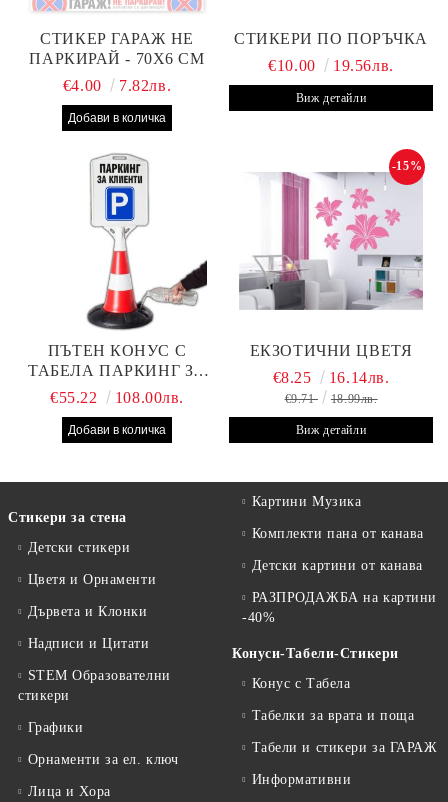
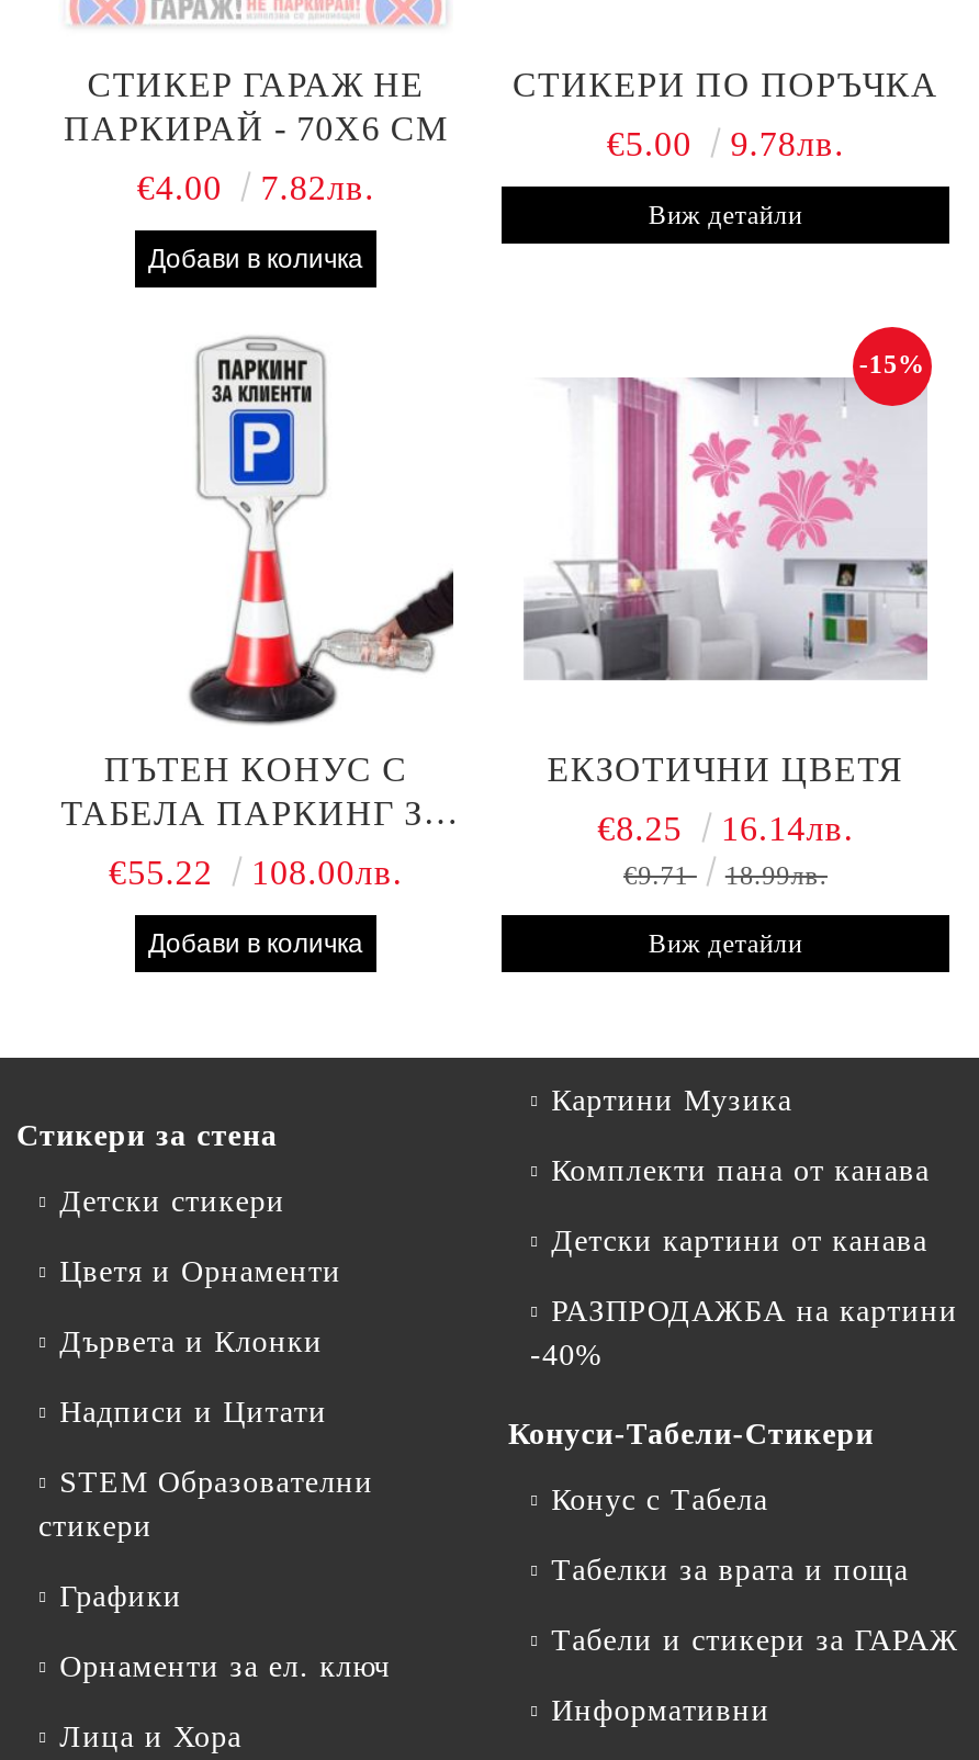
[268,57,394,74] €10.00 | 19.56лв. -> [606,124,844,162] €5.00 | 9.78лв.

